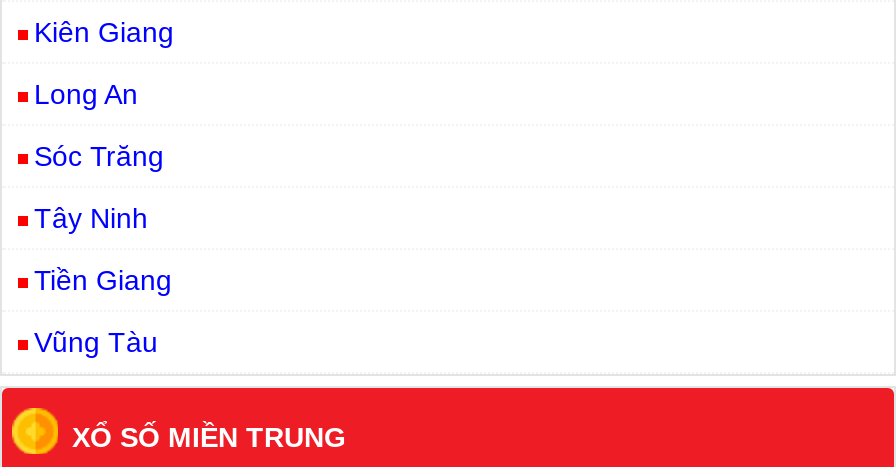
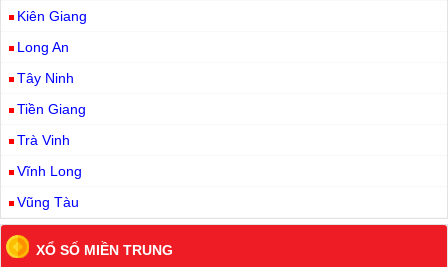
[34,141,164,173] Sóc Trăng -> none
moved [34,203,172,297] -> [17,70,86,117]: Tây Ninh | Tiền Giang
none -> [17,132,82,179] Trà Vinh | Vĩnh Long

